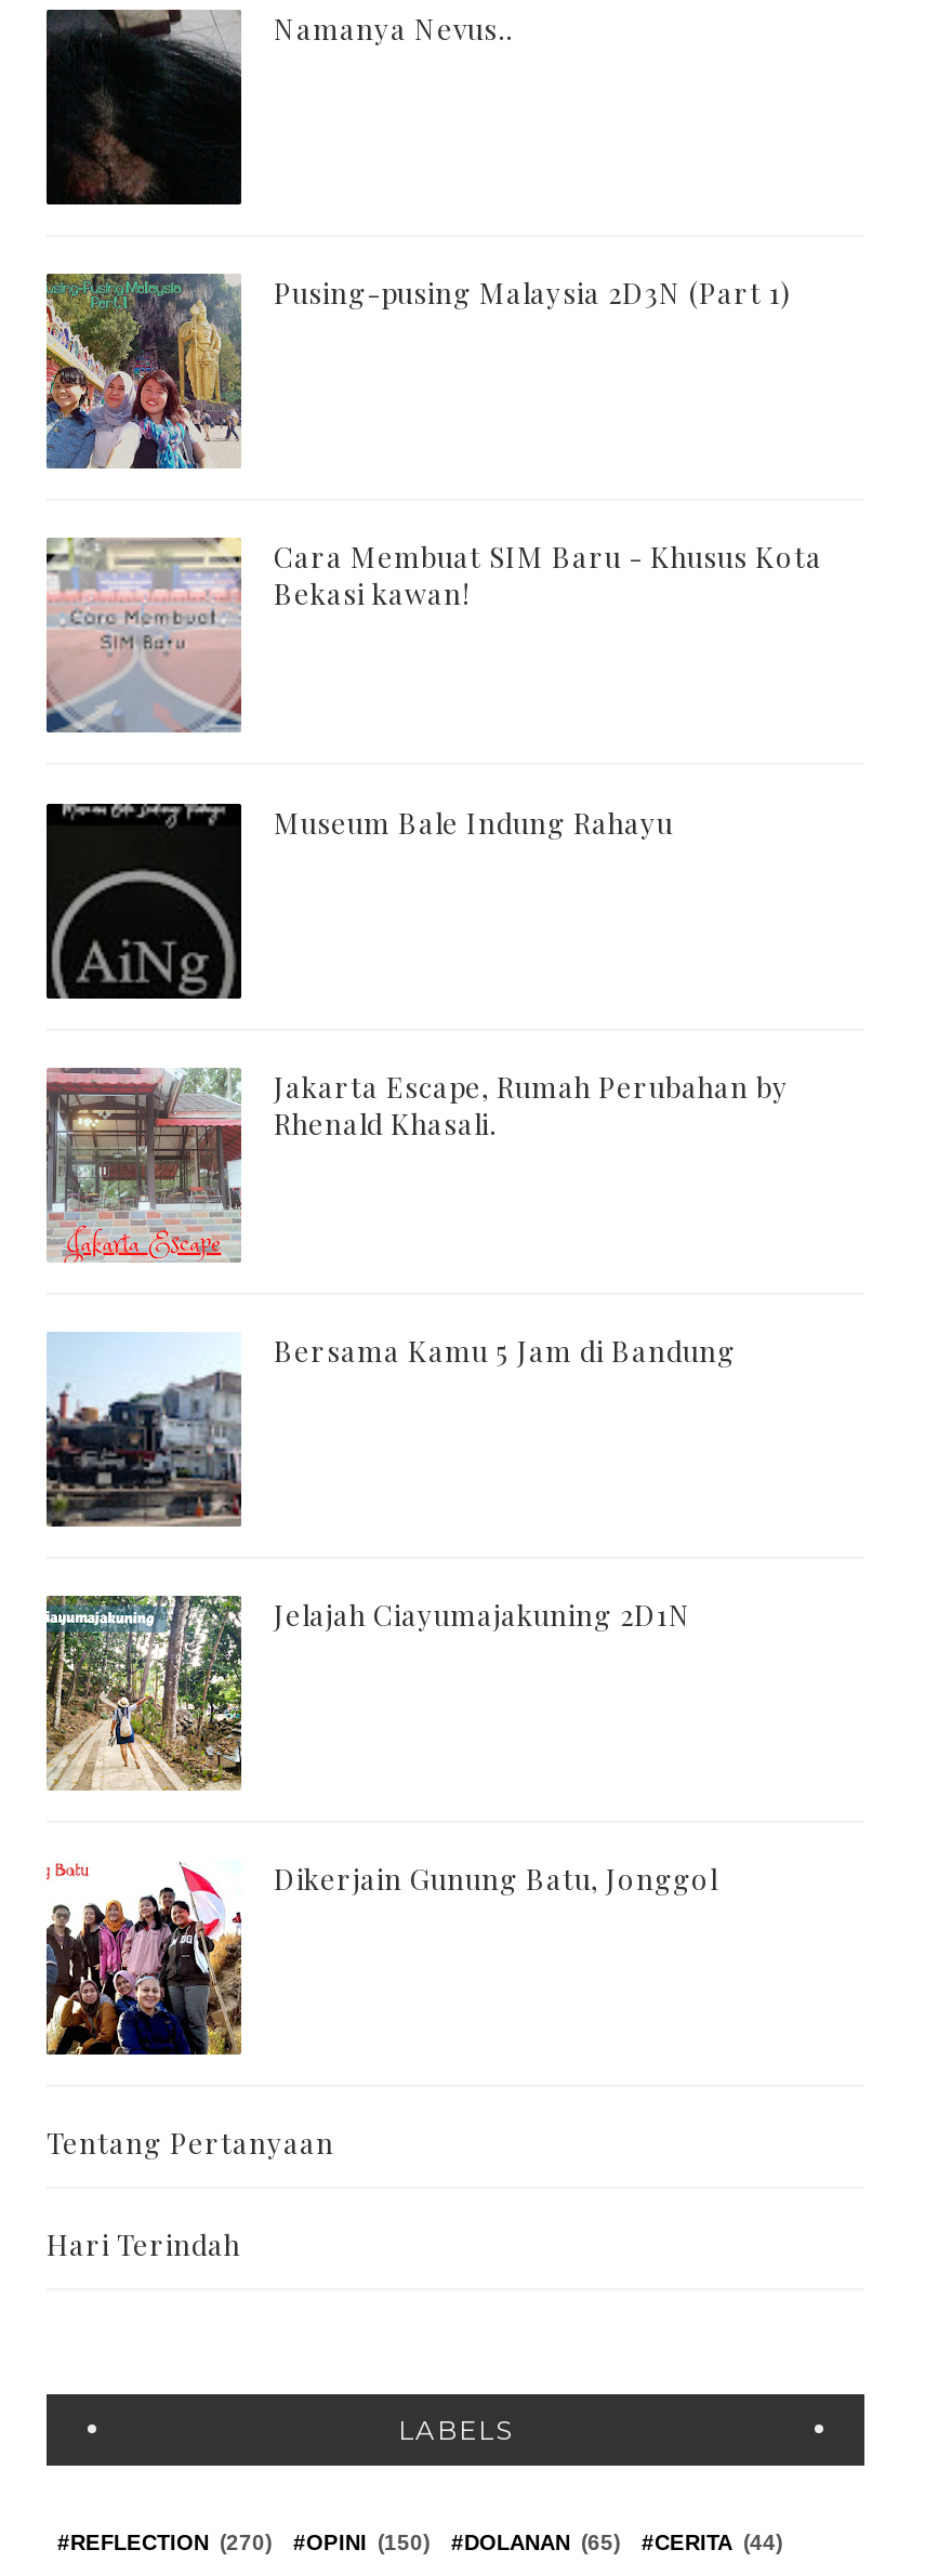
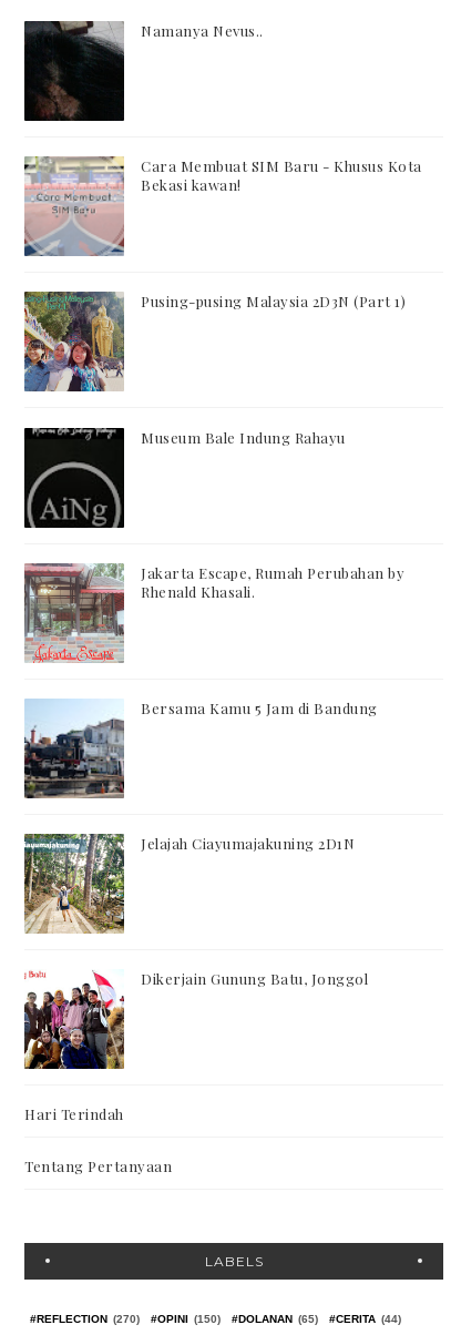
moved [44,274,791,471] -> [23,292,406,393]: [image] | Pusing-pusing Malaysia 2D3N (Part 1)
moved [42,533,822,737] -> [22,154,422,258]: [image] | Cara Membuat SIM Baru - Khusus Kota | Bekasi kawan!
moved [47,2125,334,2161] -> [24,1157,172,1176]: Tentang Pertanyaan
moved [47,2226,240,2263] -> [24,1105,124,1124]: Hari Terindah

